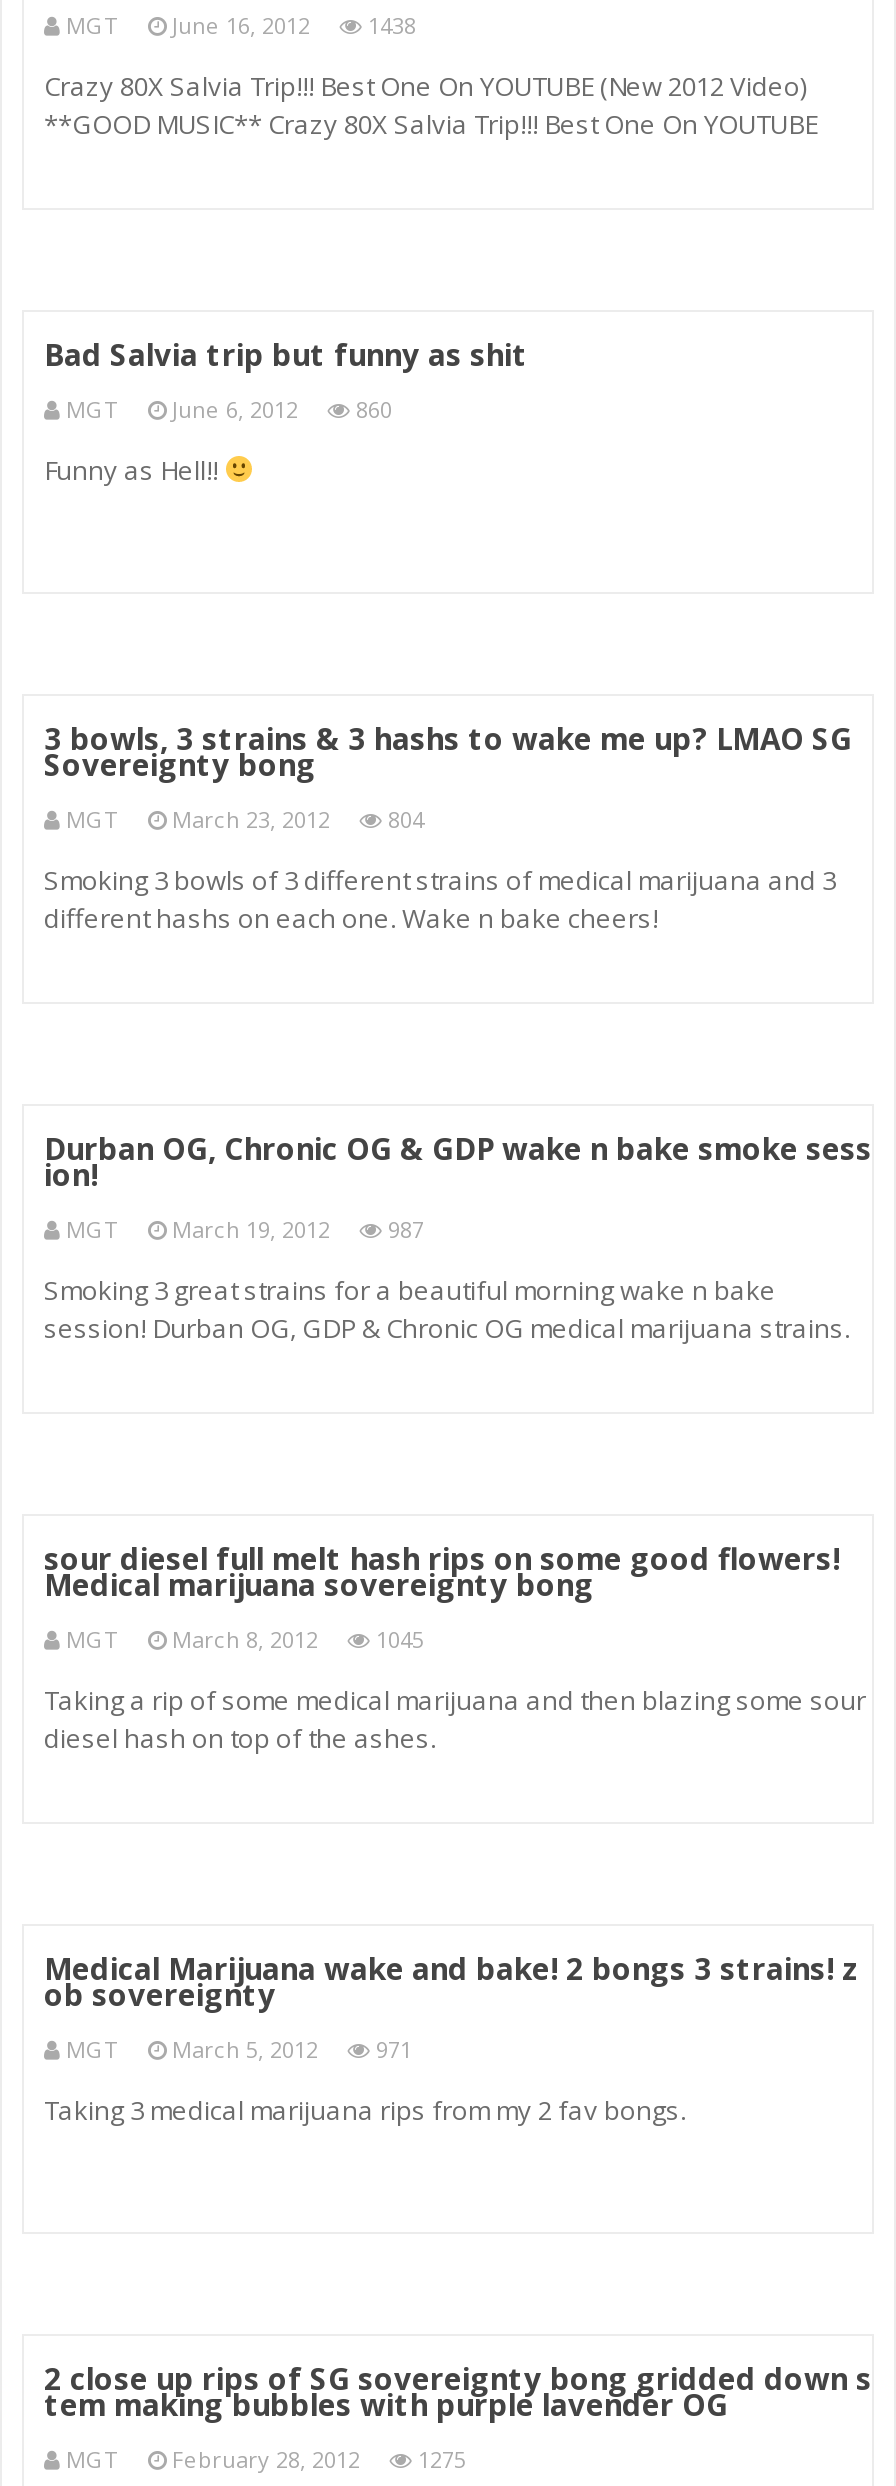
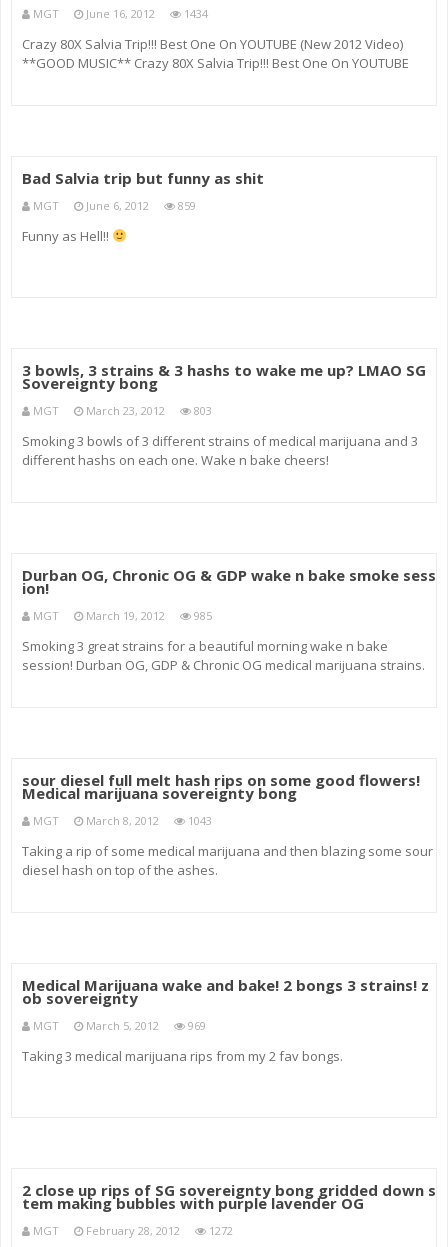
[66,10,416,40] MGT June 16, 2012 1438 -> [33,6,208,21] MGT June 16, 2012 1434
[66,394,392,424] MGT June 6, 2012 860 -> [33,198,196,213] MGT June 6, 2012 859
[66,804,424,834] MGT March 23, 2012 804 -> [33,403,212,418] MGT March 23, 2012 803
[66,1214,424,1244] MGT March 19, 2012 987 -> [33,608,212,623] MGT March 19, 2012 985
[66,1624,424,1654] MGT March 8, 2012 1045 -> [33,813,212,828] MGT March 8, 2012 1043
[66,2034,412,2064] MGT March 5, 2012 971 -> [33,1018,206,1033] MGT March 5, 2012 969
[66,2444,466,2474] MGT February 28, 2012 1275 -> [33,1223,233,1238] MGT February 28, 2012 1272

